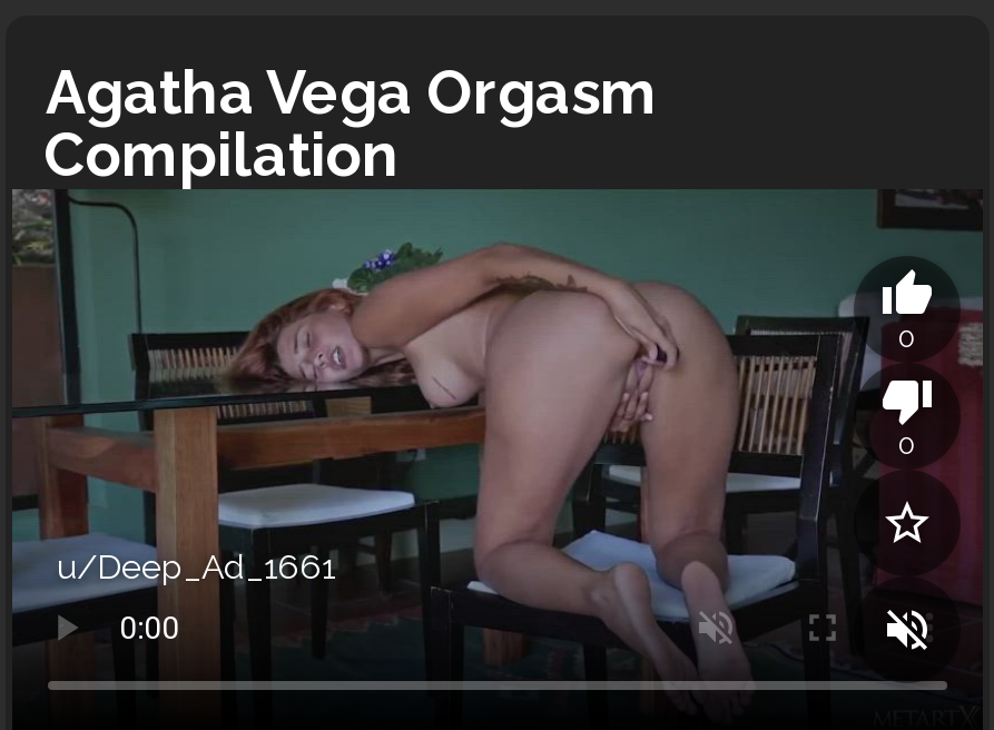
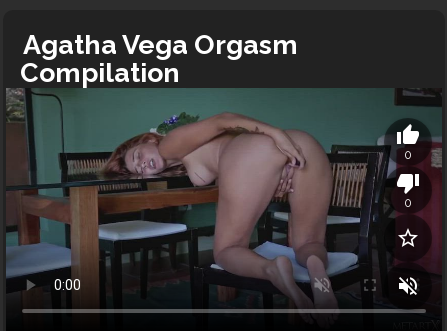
[57,547,335,588] u/Deep_Ad_1661 -> none

